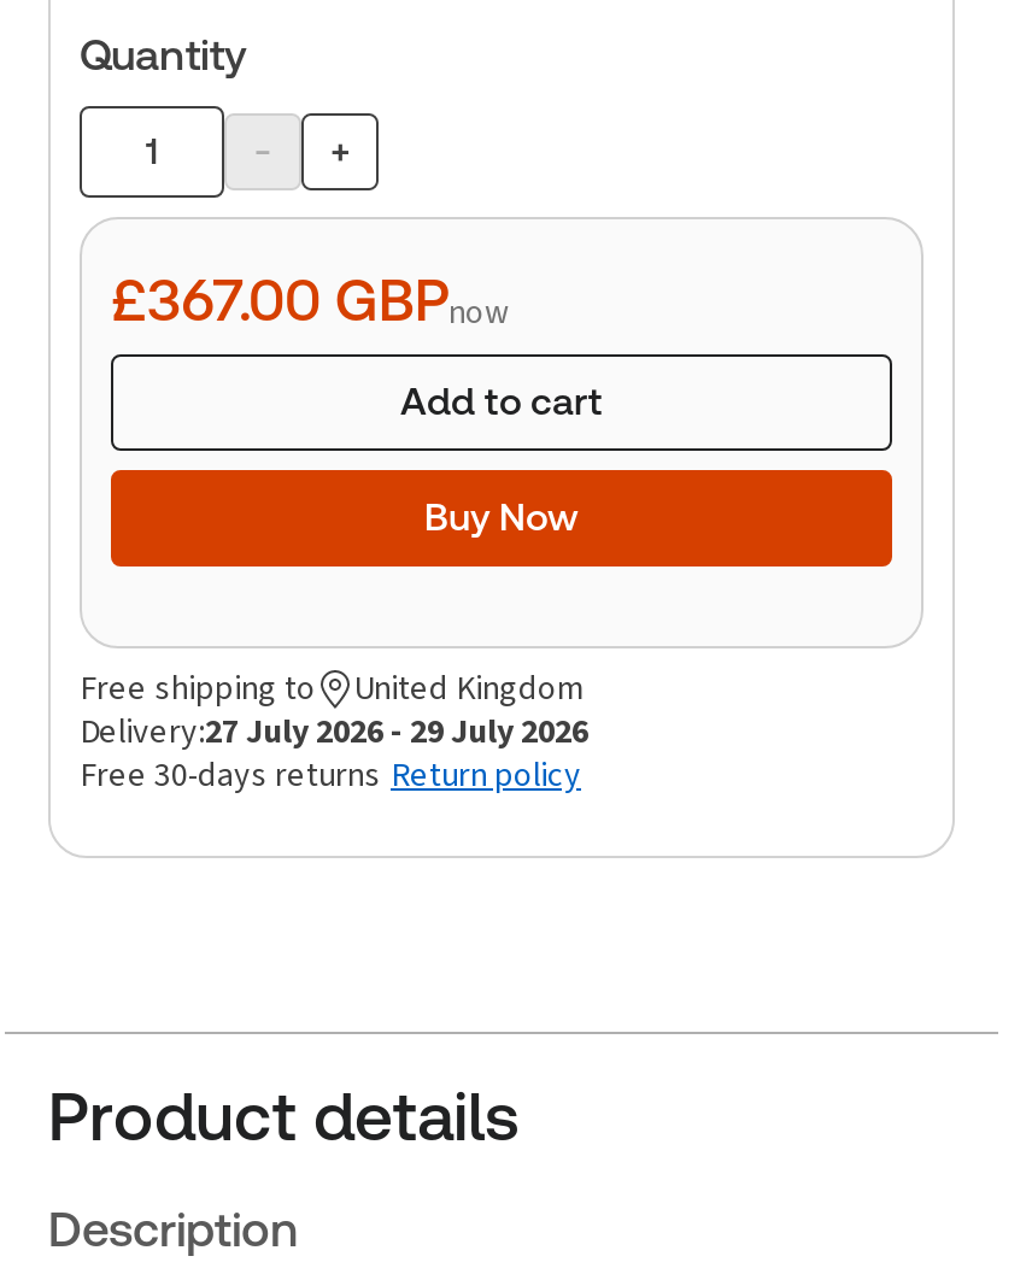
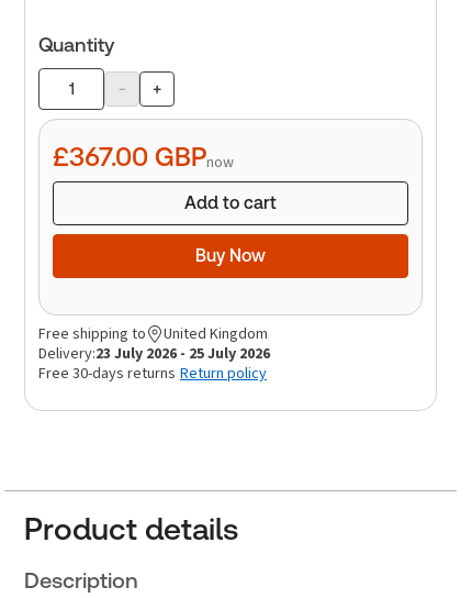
[80,708,588,754] Delivery:27 July 2026 - 29 July 2026 -> [38,343,270,364] Delivery:23 July 2026 - 25 July 2026

